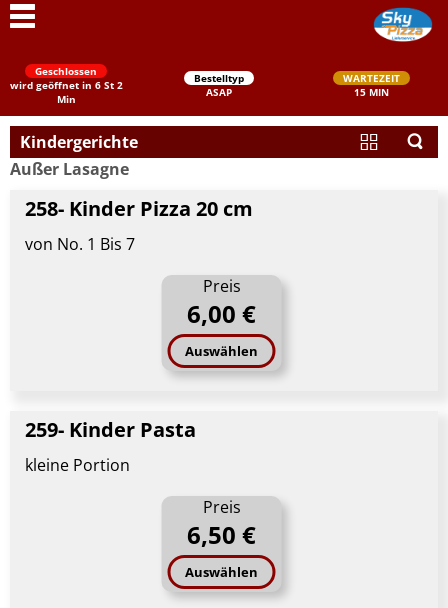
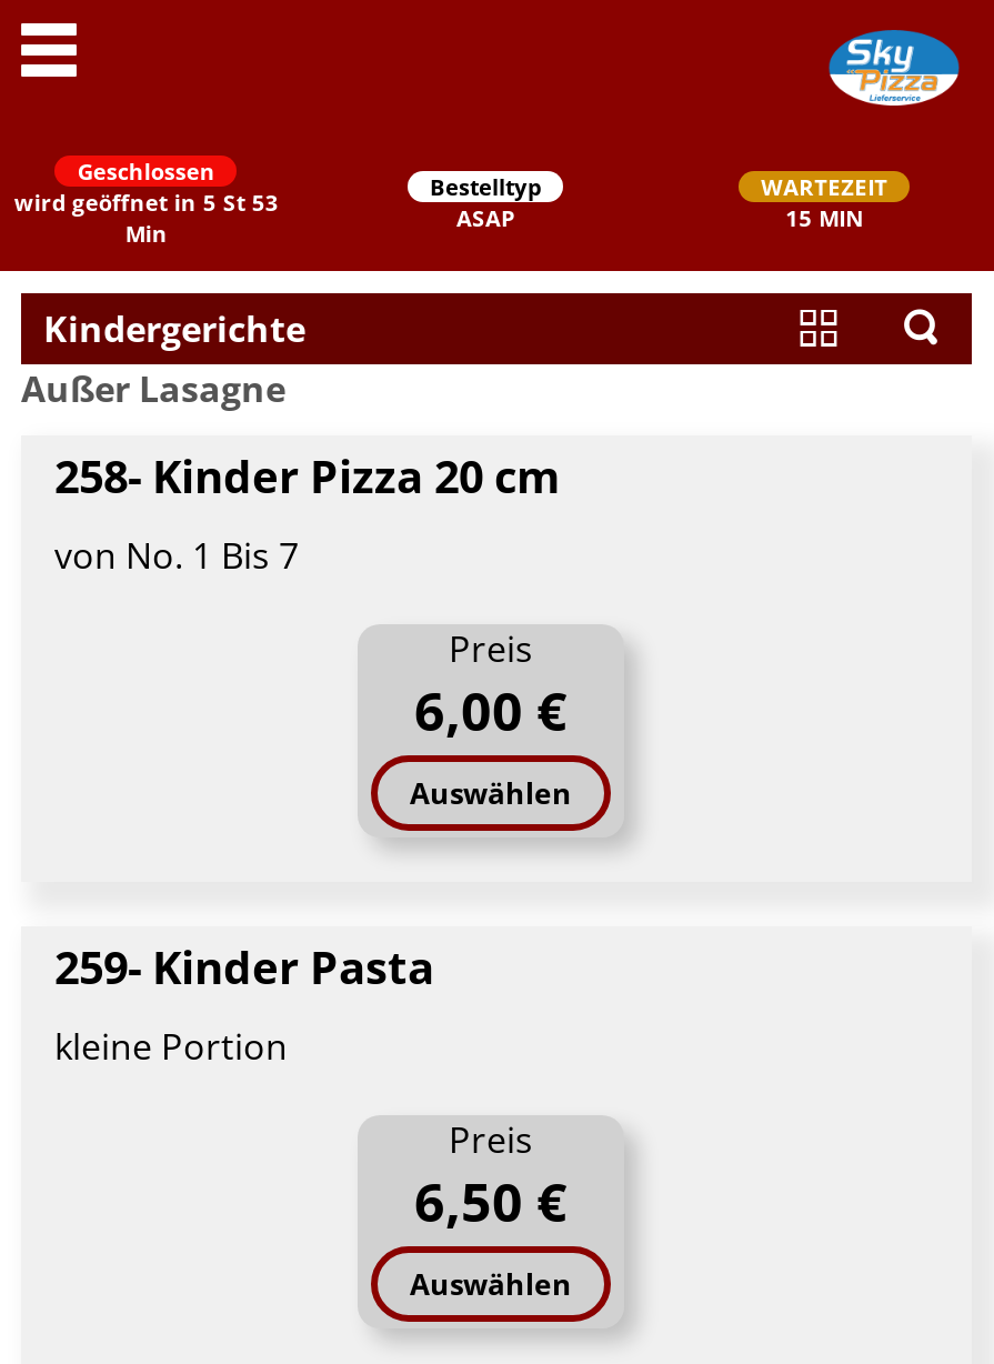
[10,78,123,92] wird geöffnet in 6 St 2 -> [14,187,278,218] wird geöffnet in 5 St 53

